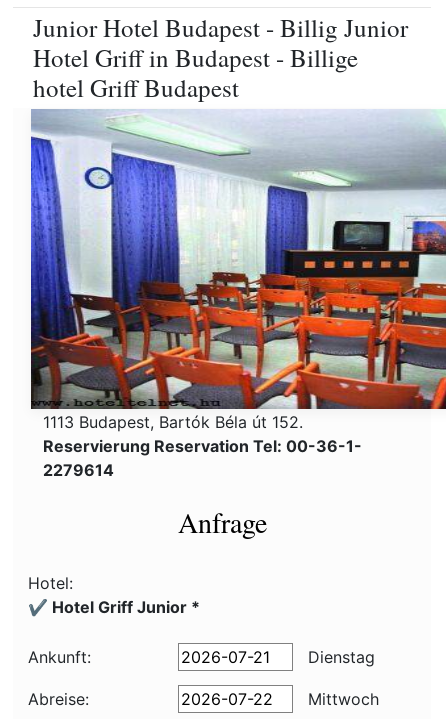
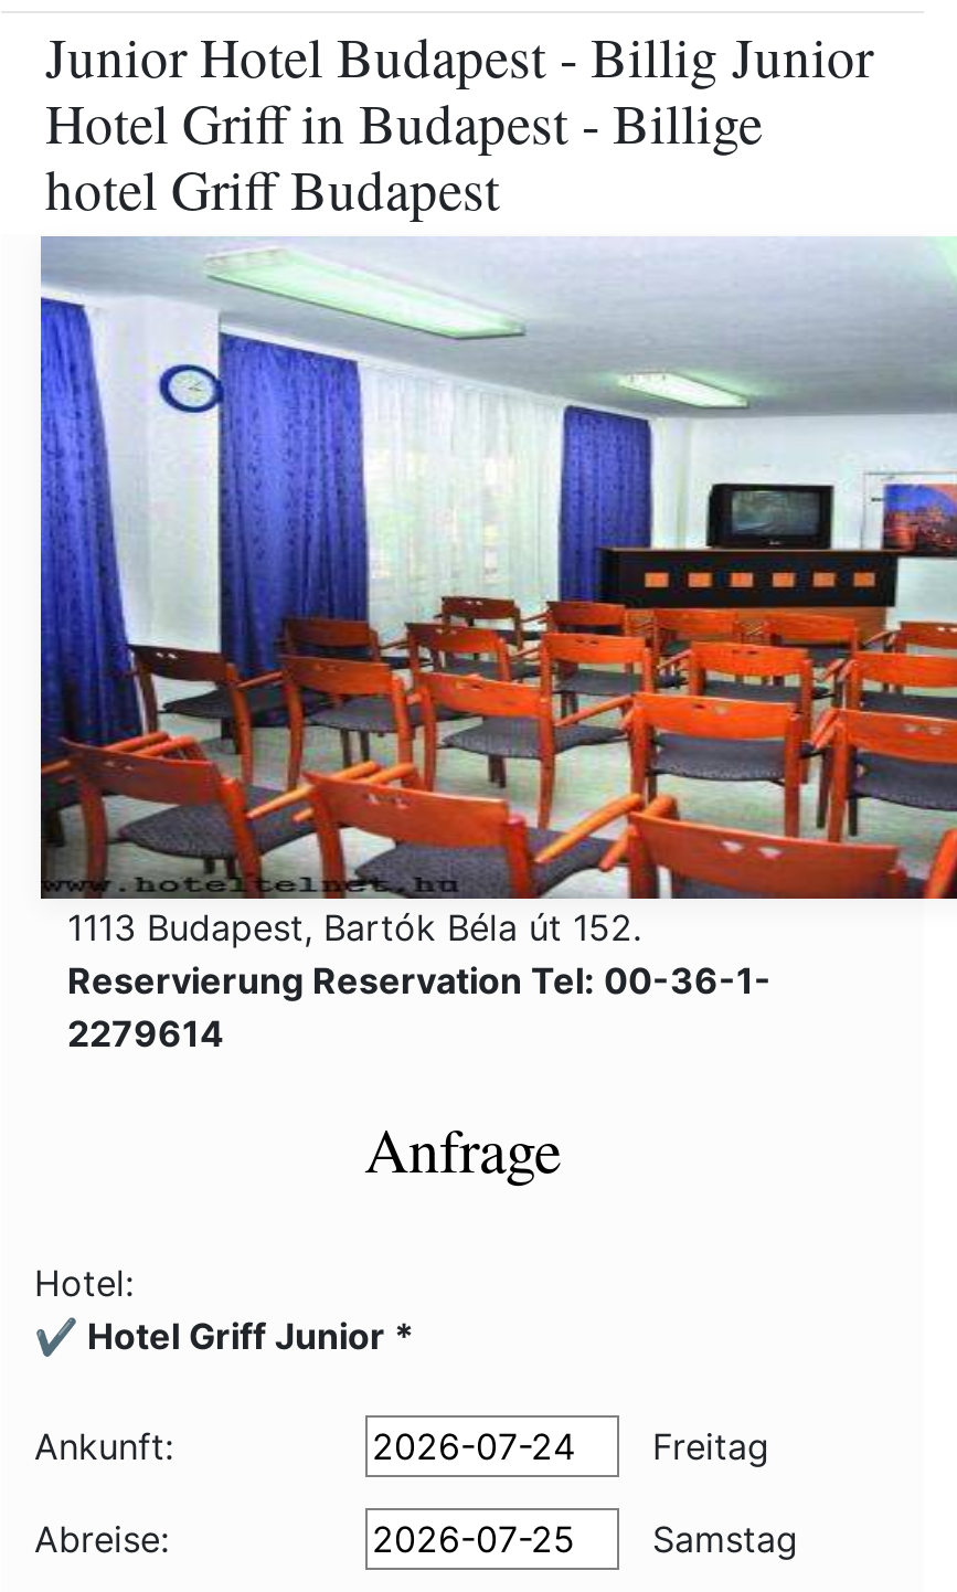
[303,647,375,667] Dienstag -> [641,1424,769,1468] Freitag
[303,689,379,709] Mittwoch -> [641,1517,798,1561] Samstag

